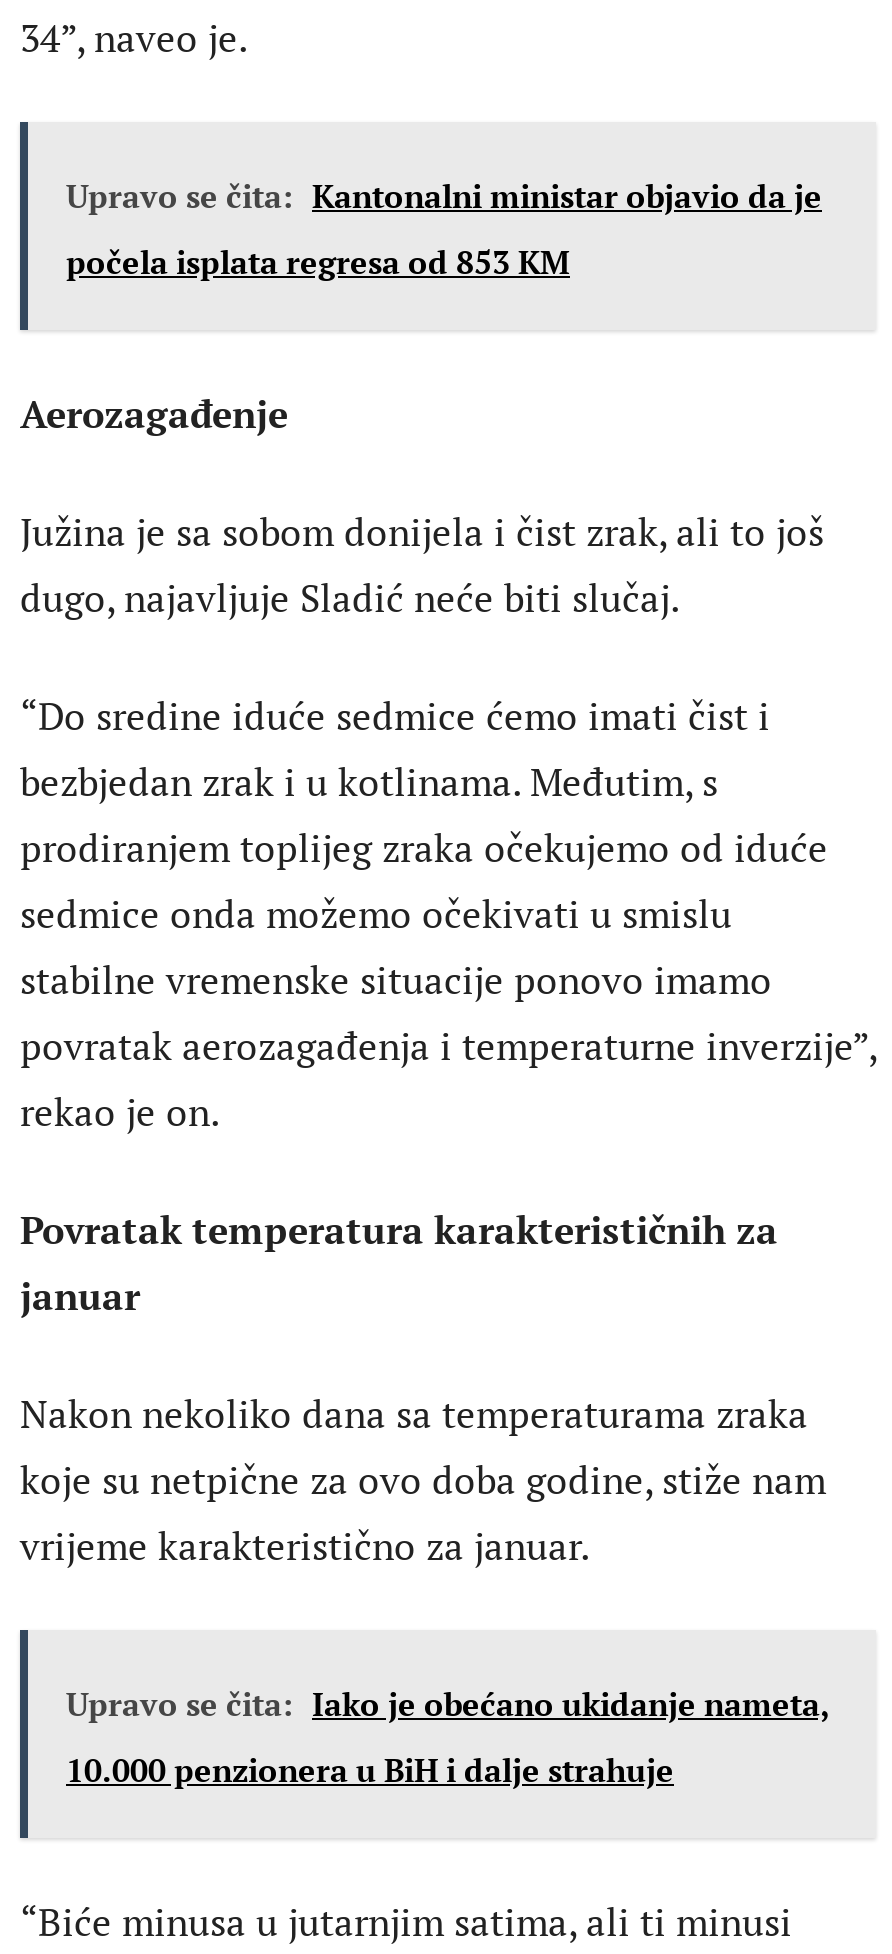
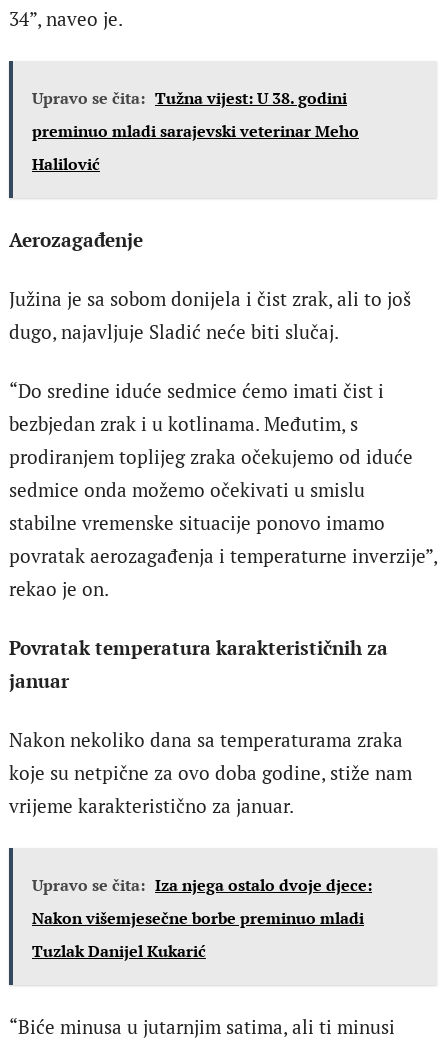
[66,173,822,283] Upravo se čita: Kantonalni ministar objavio da je | počela isplata regresa od 853 KM -> [32,87,359,175] Upravo se čita: Tužna vijest: U 38. godini | preminuo mladi sarajevski veterinar Meho | Halilović
[66,1681,830,1791] Upravo se čita: Iako je obećano ukidanje nameta, | 10.000 penzionera u BiH i dalje strahuje -> [32,874,372,962] Upravo se čita: Iza njega ostalo dvoje djece: | Nakon višemjesečne borbe preminuo mladi | Tuzlak Danijel Kukarić

